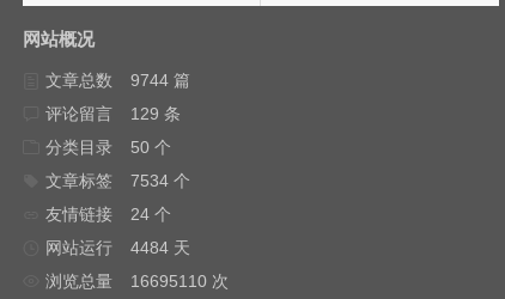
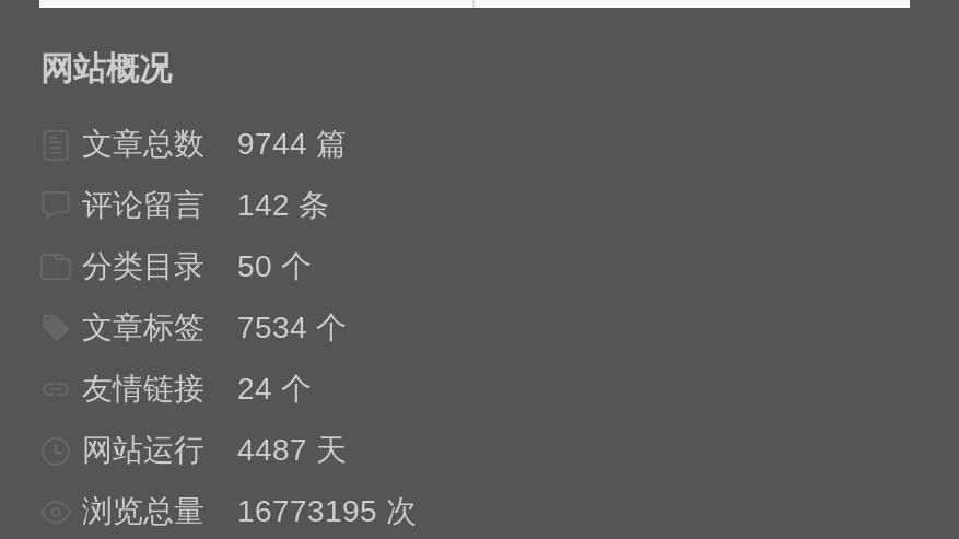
[46,104,181,123] 评论留言 129 条 -> [82,187,329,222] 评论留言 142 条
[46,238,191,257] 网站运行 4484 天 -> [82,432,347,467] 网站运行 4487 天
[46,271,229,291] 浏览总量 16695110 次 -> [82,493,417,528] 浏览总量 16773195 次

